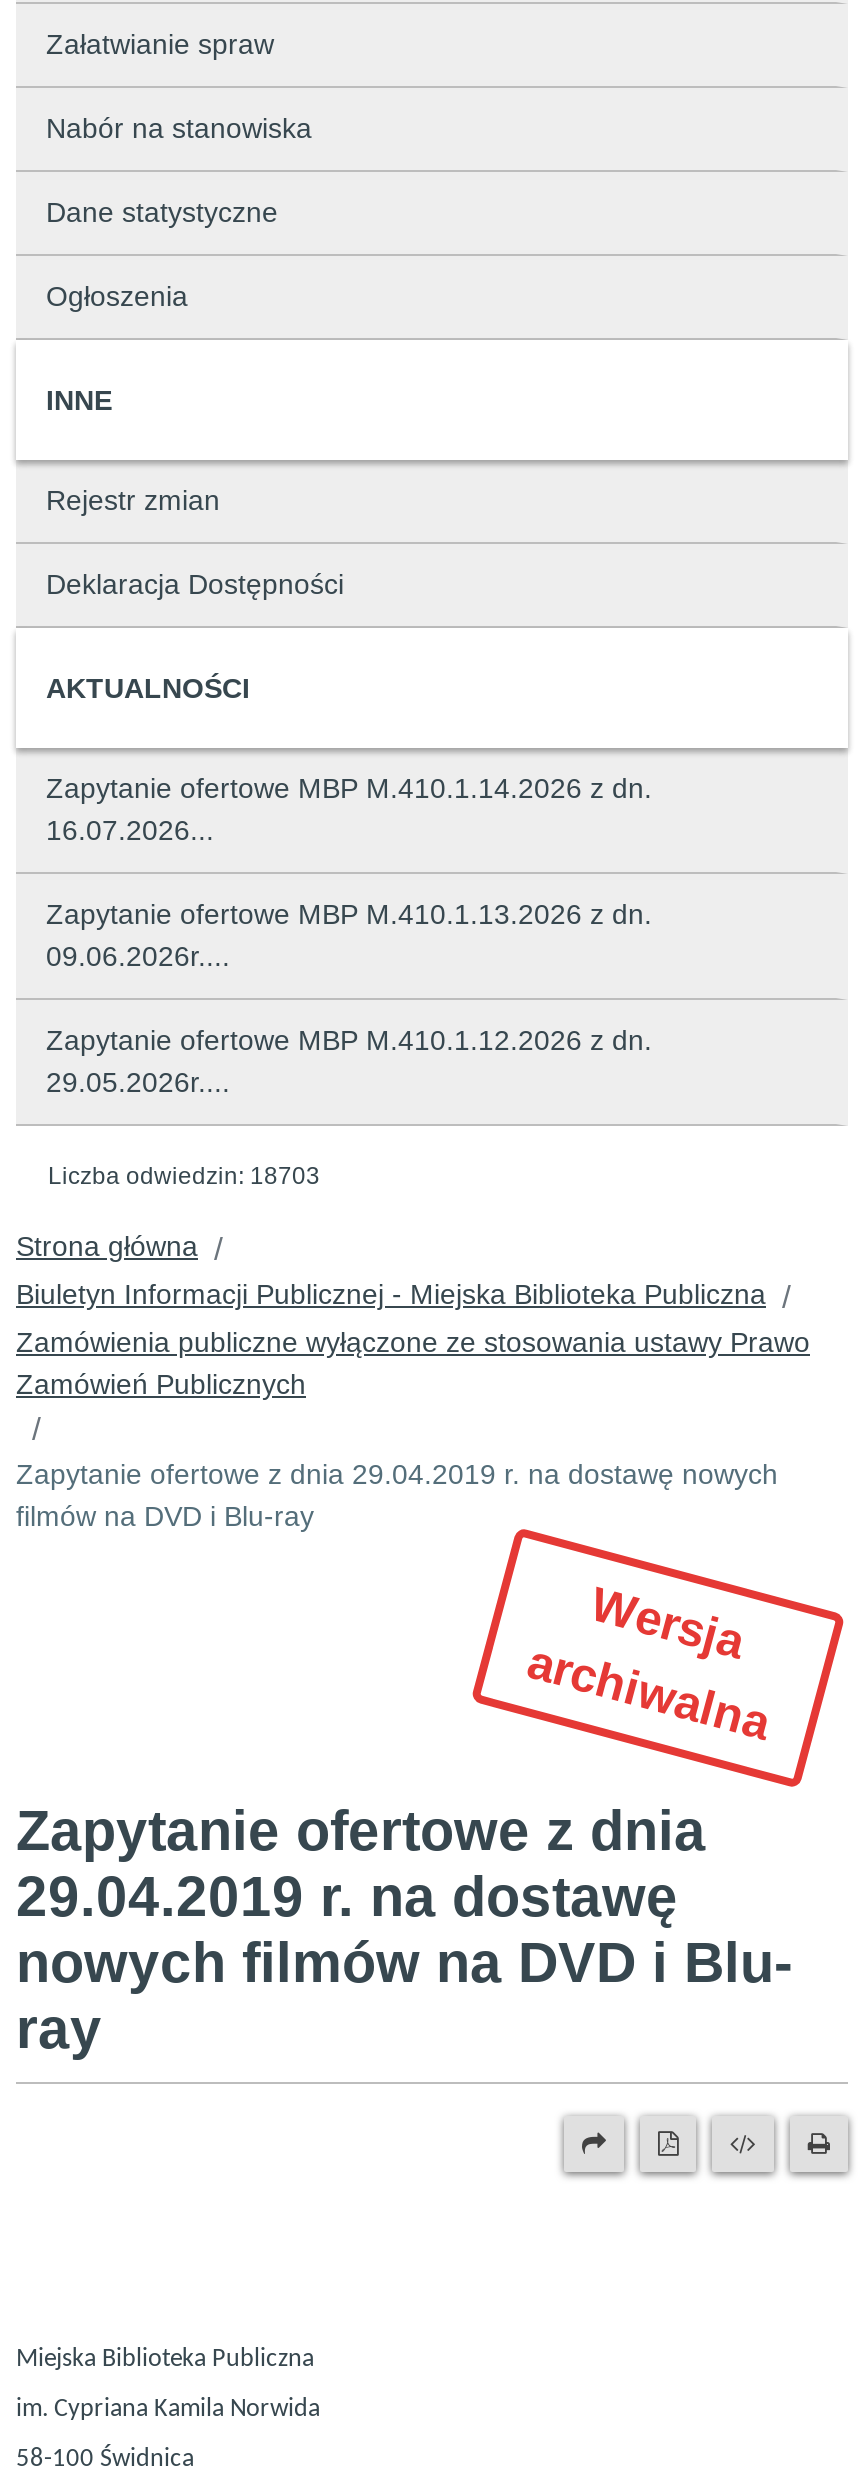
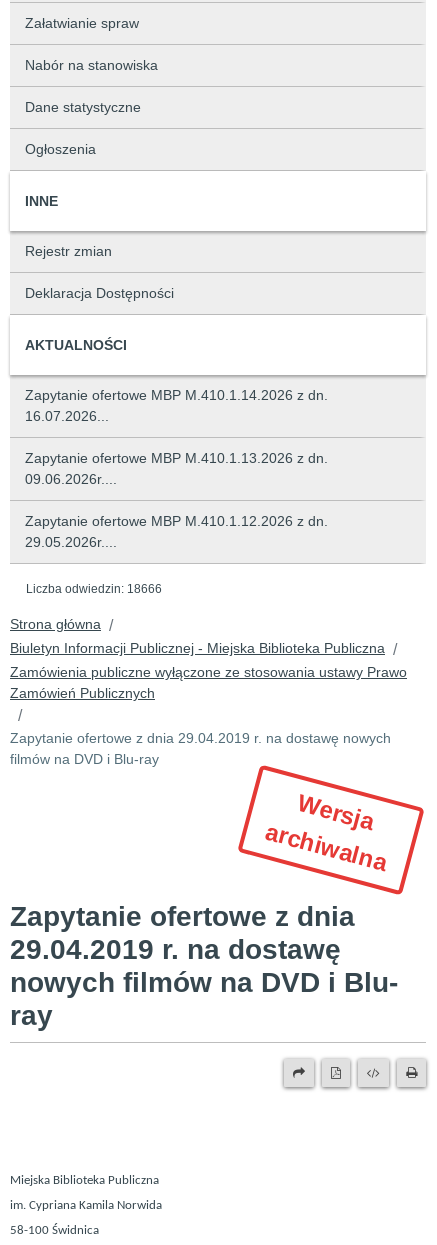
[48,1162,320,1190] Liczba odwiedzin: 18703 -> [26,582,162,596] Liczba odwiedzin: 18666

